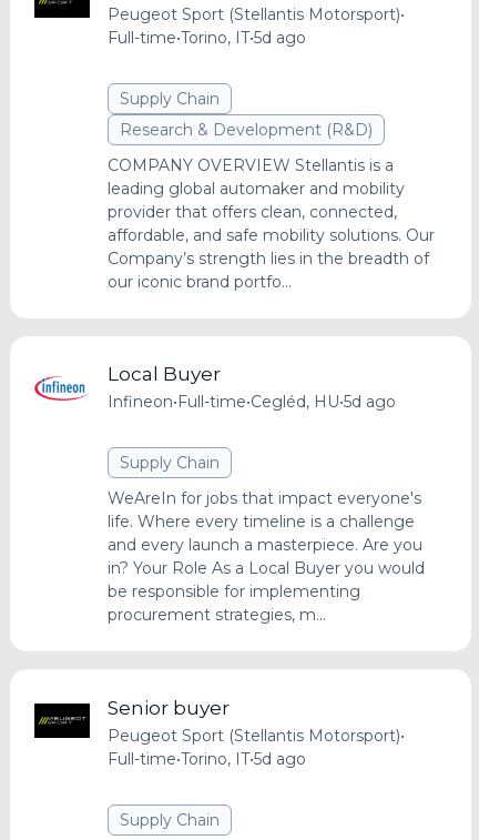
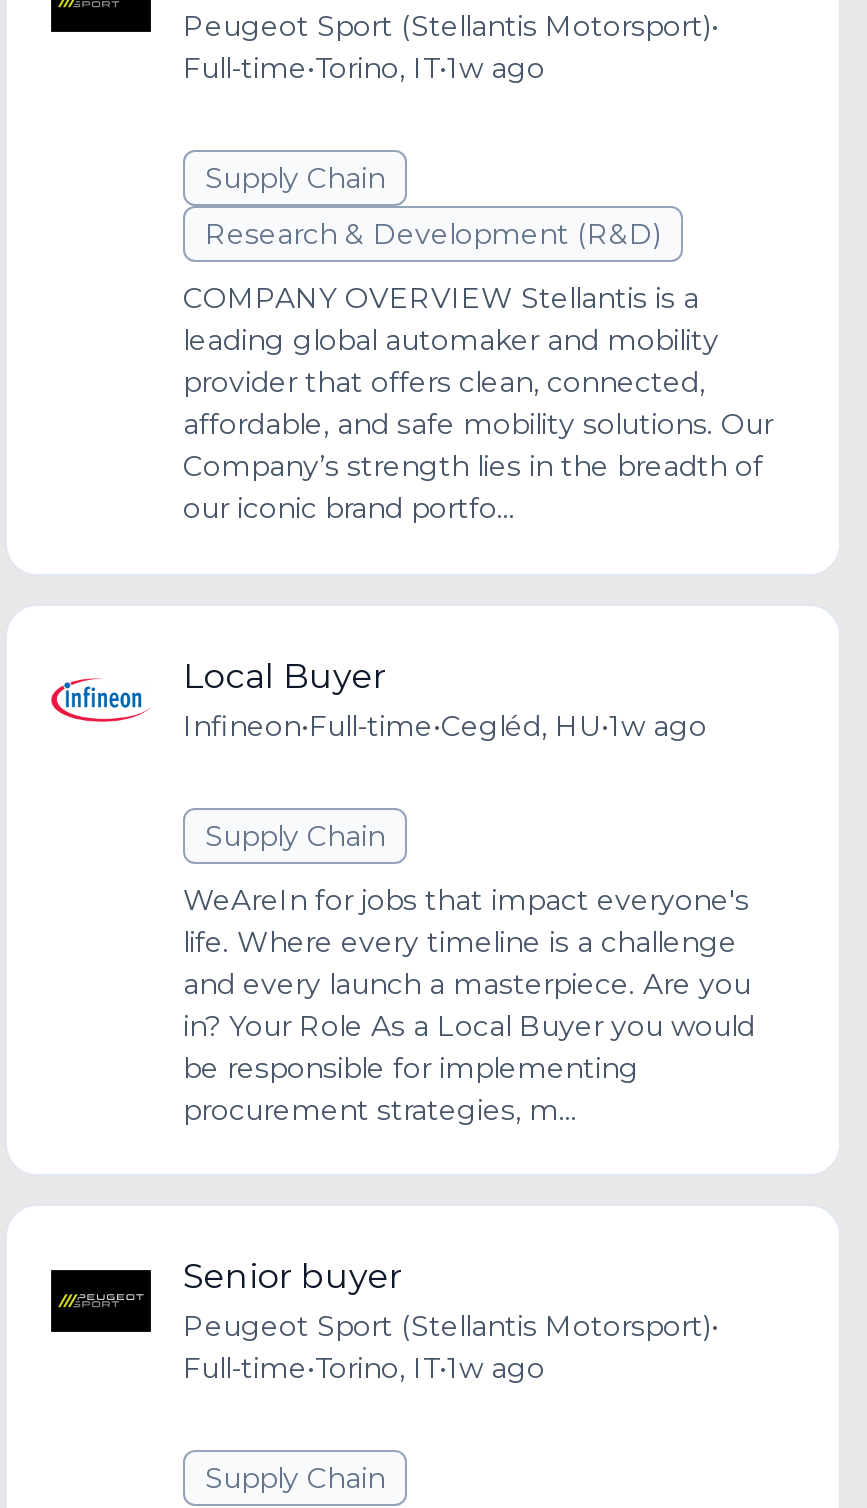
[108,28,306,48] Full-time•Torino, IT•5d ago -> [183,51,545,87] Full-time•Torino, IT•1w ago
[108,392,396,412] Infineon•Full-time•Cegléd, HU•5d ago -> [183,707,707,743] Infineon•Full-time•Cegléd, HU•1w ago
[108,749,306,769] Full-time•Torino, IT•5d ago -> [183,1349,545,1385] Full-time•Torino, IT•1w ago

